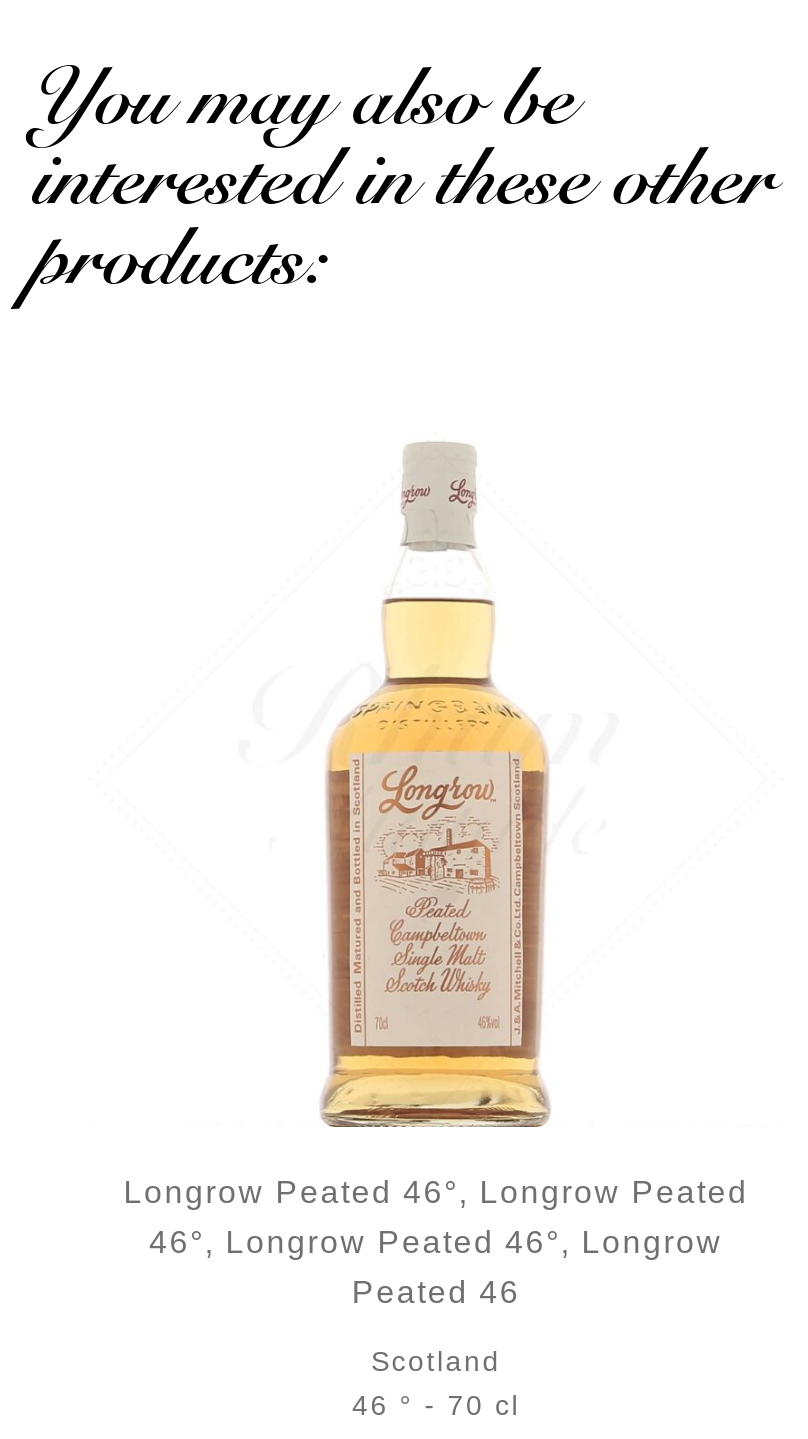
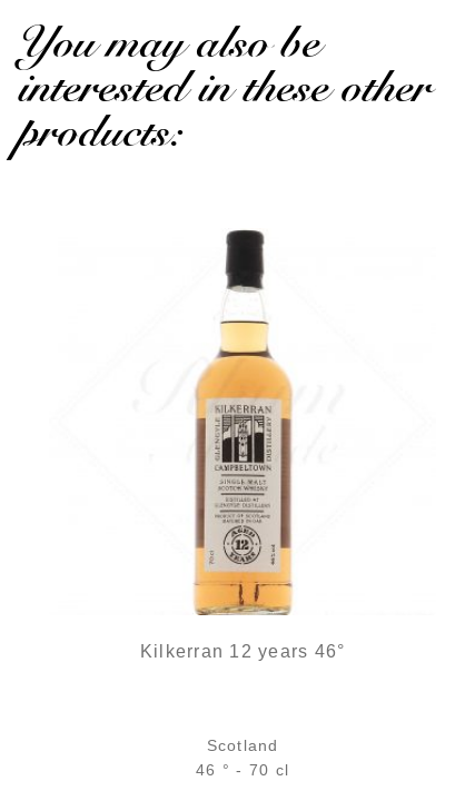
[402,435,476,553] [image] -> [225,229,264,295] [image]
[124,597,748,1308] [image] | Longrow Peated 46°, Longrow Peated | 46°, Longrow Peated 46°, Longrow | Peated 46 -> [140,322,345,660] [image] | Kilkerran 12 years 46°

